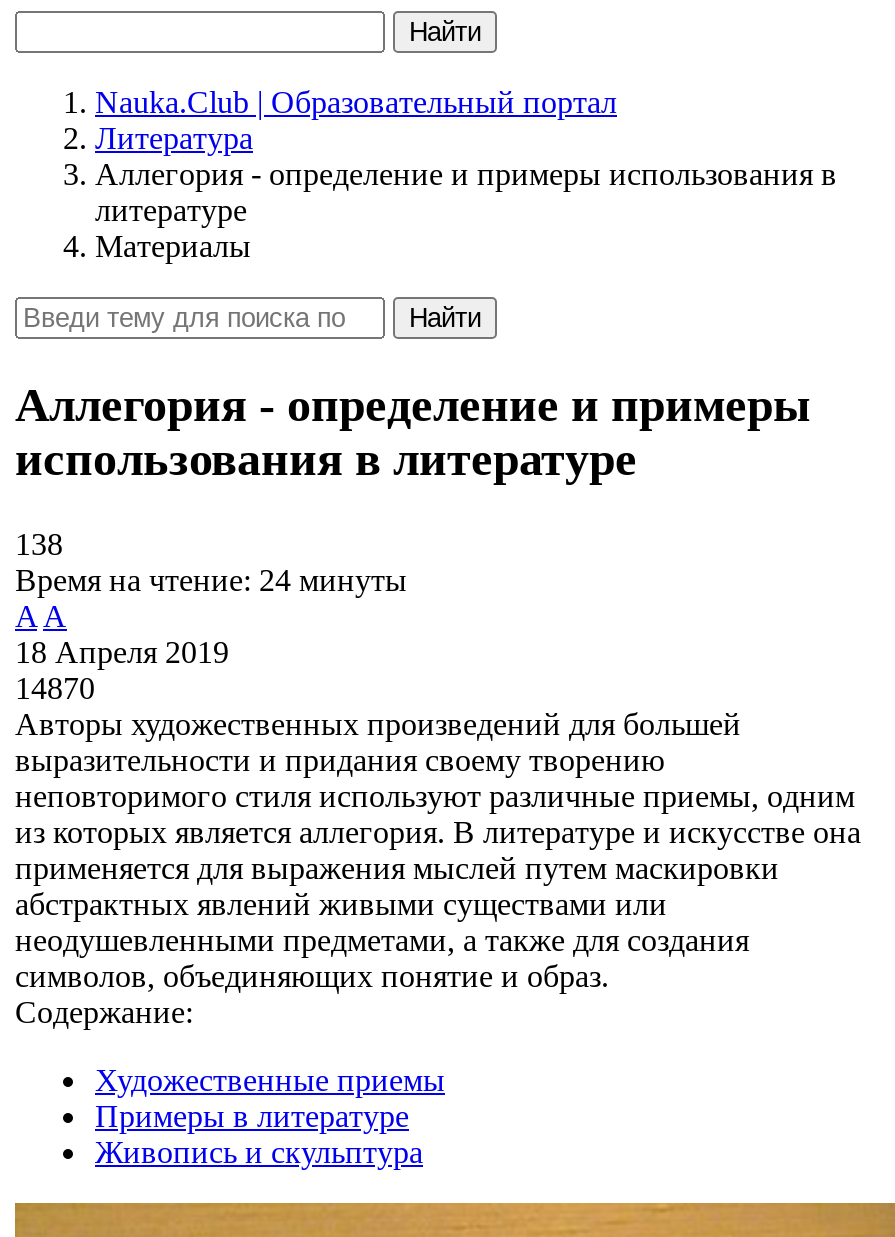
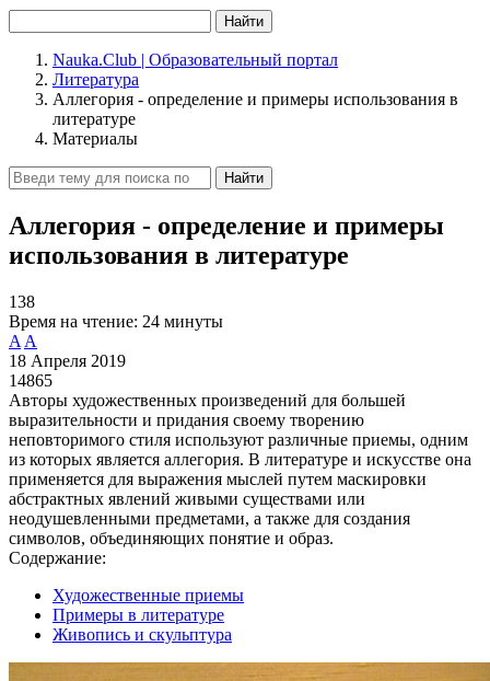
[15,671,95,705] 14870 -> [9,371,52,390] 14865

